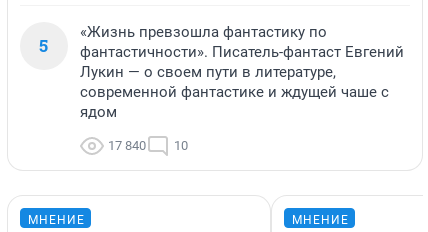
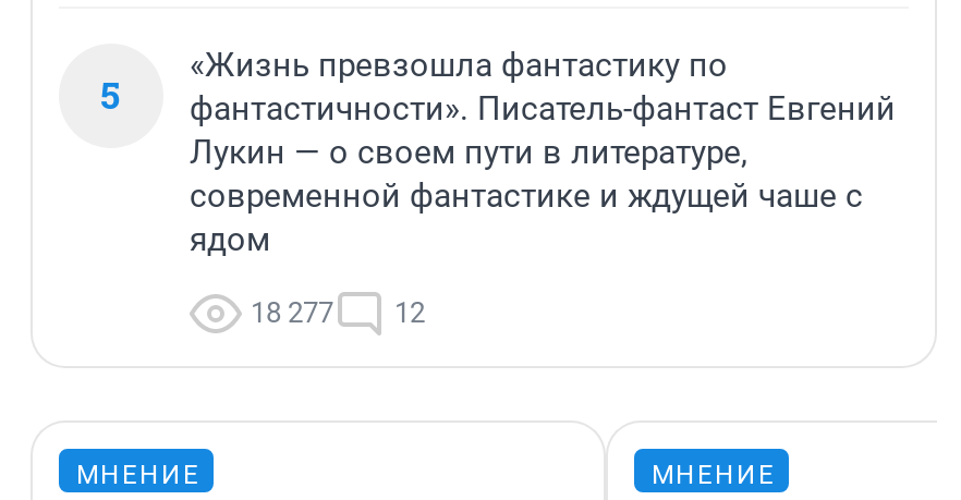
[108,138,146,153] 17 840 -> [251,297,333,329] 18 277
[174,138,188,153] 10 -> [394,297,425,329] 12

